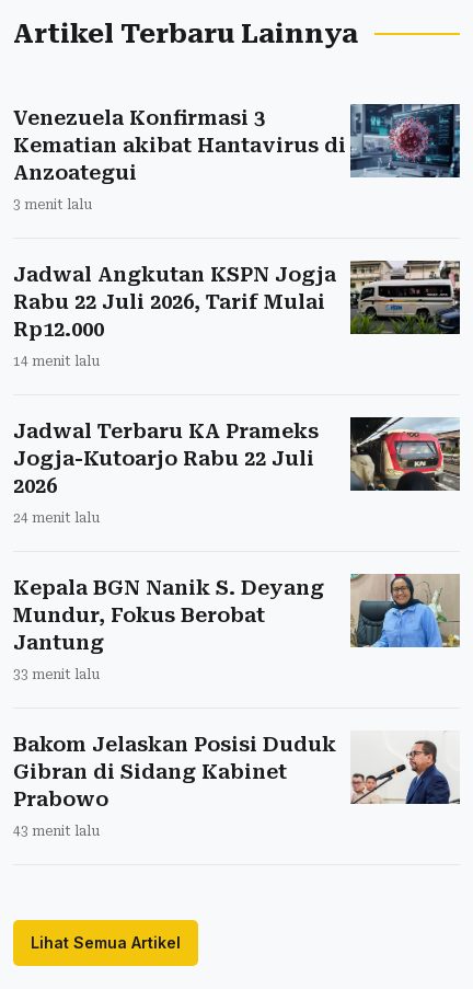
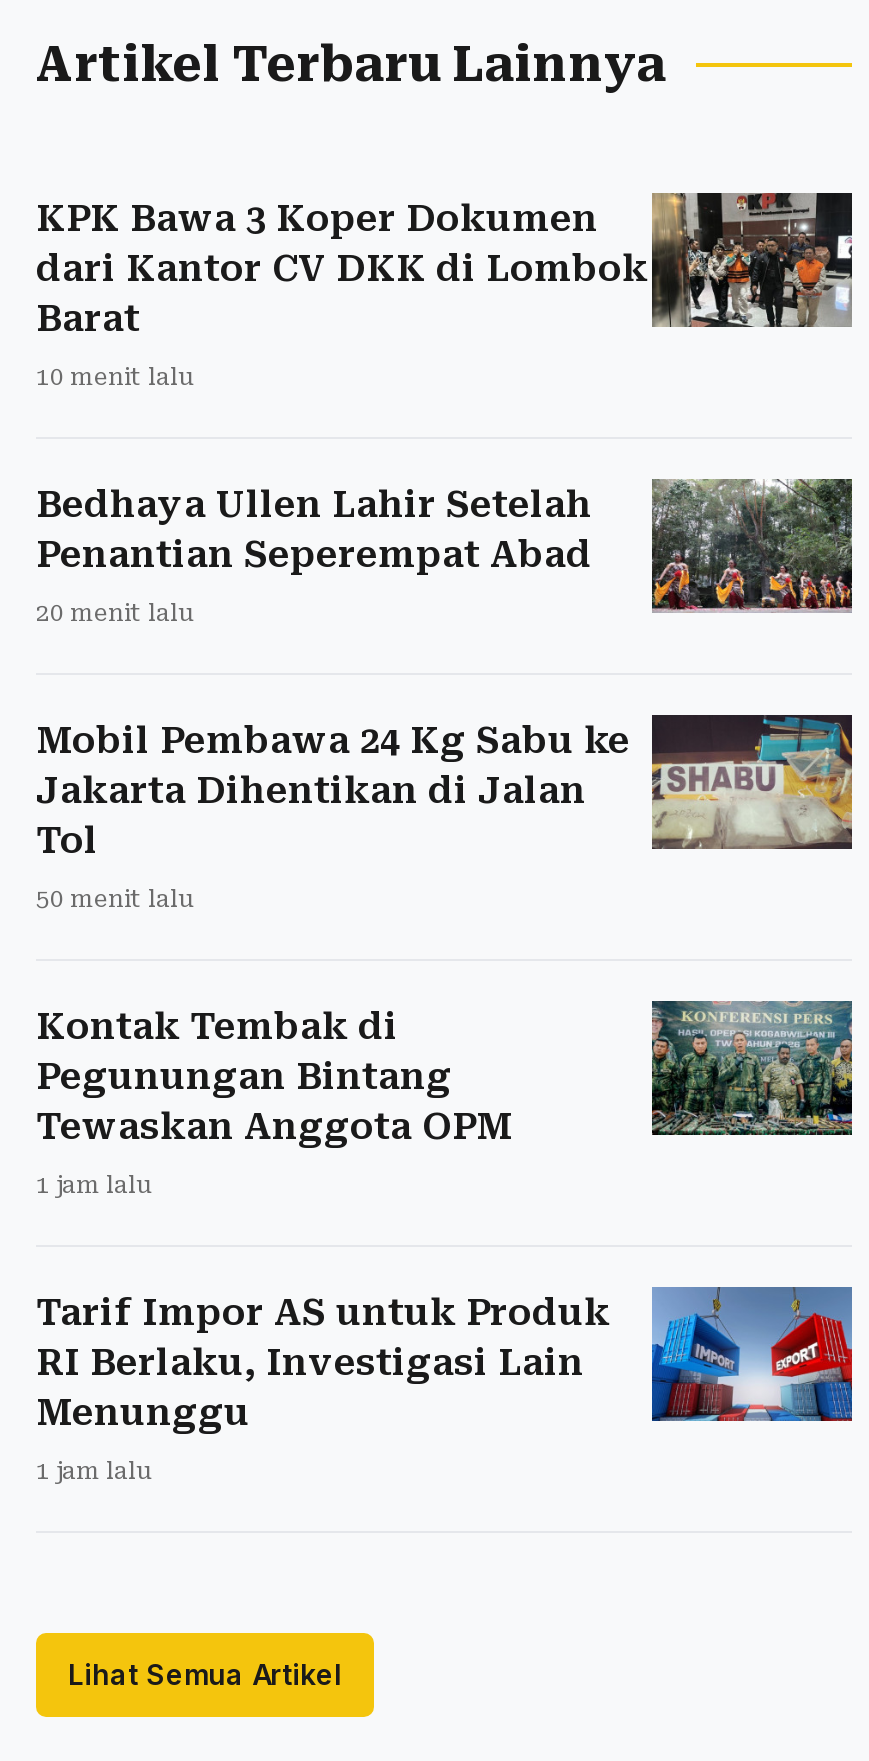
[13,103,461,184] [image] | Venezuela Konfirmasi 3 | Kematian akibat Hantavirus di | Anzoategui -> [36,191,854,338] [image] | KPK Bawa 3 Koper Dokumen | dari Kantor CV DKK di Lombok | Barat
[13,197,92,212] 3 menit lalu -> [36,362,194,390] 10 menit lalu
[13,260,460,340] [image] | Jadwal Angkutan KSPN Jogja | Rabu 22 Juli 2026, Tarif Mulai | Rp12.000 -> [36,479,854,613] [image] | Bedhaya Ullen Lahir Setelah | Penantian Seperempat Abad
[13,353,100,369] 14 menit lalu -> [36,598,194,626] 20 menit lalu
[13,417,460,497] [image] | Jadwal Terbaru KA Prameks | Jogja-Kutoarjo Rabu 22 Juli | 2026 -> [36,713,854,860] [image] | Mobil Pembawa 24 Kg Sabu ke | Jakarta Dihentikan di Jalan | Tol
[13,510,100,525] 24 menit lalu -> [36,884,194,912] 50 menit lalu
[13,576,324,654] Kepala BGN Nanik S. Deyang | Mundur, Fokus Berobat | Jantung -> [36,1004,512,1146] Kontak Tembak di | Pegunungan Bintang | Tewaskan Anggota OPM
[350,573,460,648] [image] -> [652,999,854,1137] [image]
[13,667,100,682] 33 menit lalu -> [36,1170,152,1198] 1 jam lalu
[13,731,460,810] [image] | Bakom Jelaskan Posisi Duduk | Gibran di Sidang Kabinet | Prabowo -> [36,1285,854,1432] [image] | Tarif Impor AS untuk Produk | RI Berlaku, Investigasi Lain | Menunggu
[13,823,100,839] 43 menit lalu -> [36,1456,152,1484] 1 jam lalu

